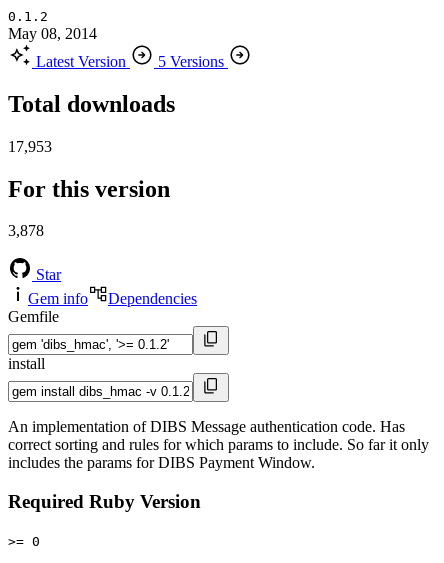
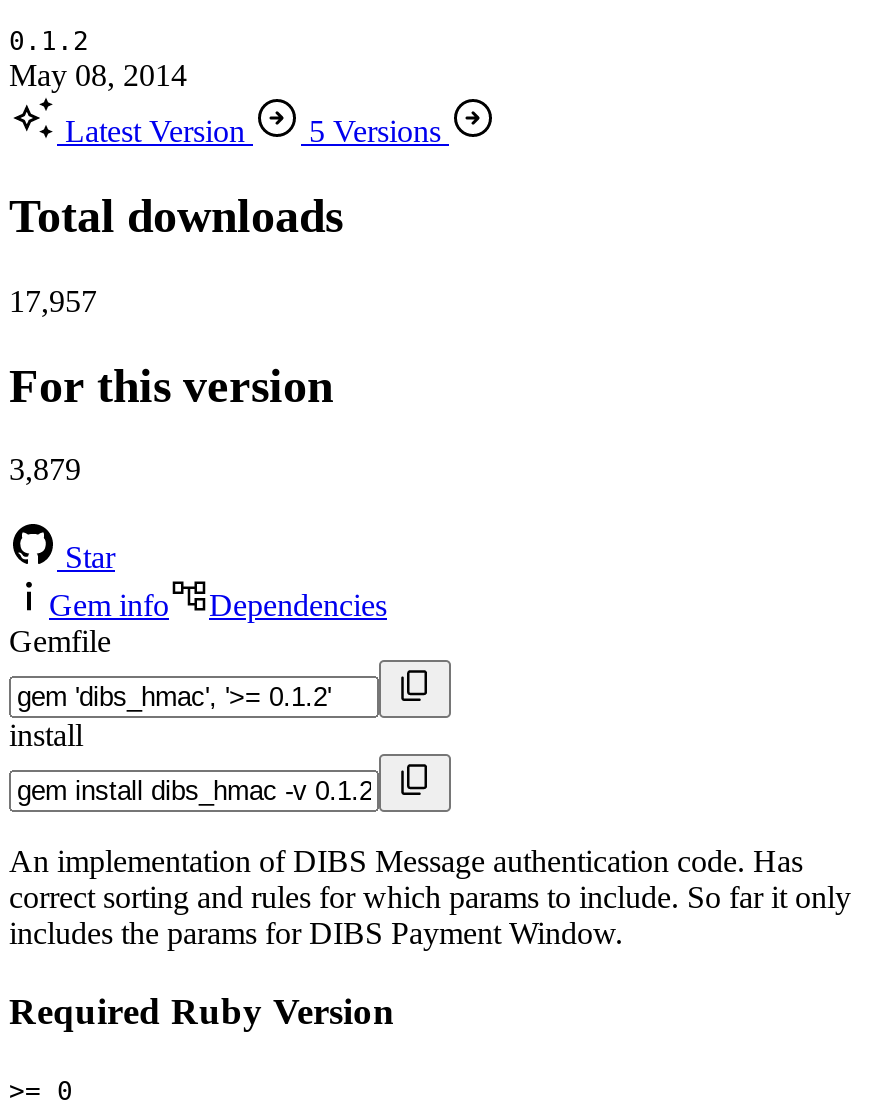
[8,138,52,155] 17,953 -> [9,283,97,317] 17,957
[8,222,44,239] 3,878 -> [9,453,81,487] 3,879

